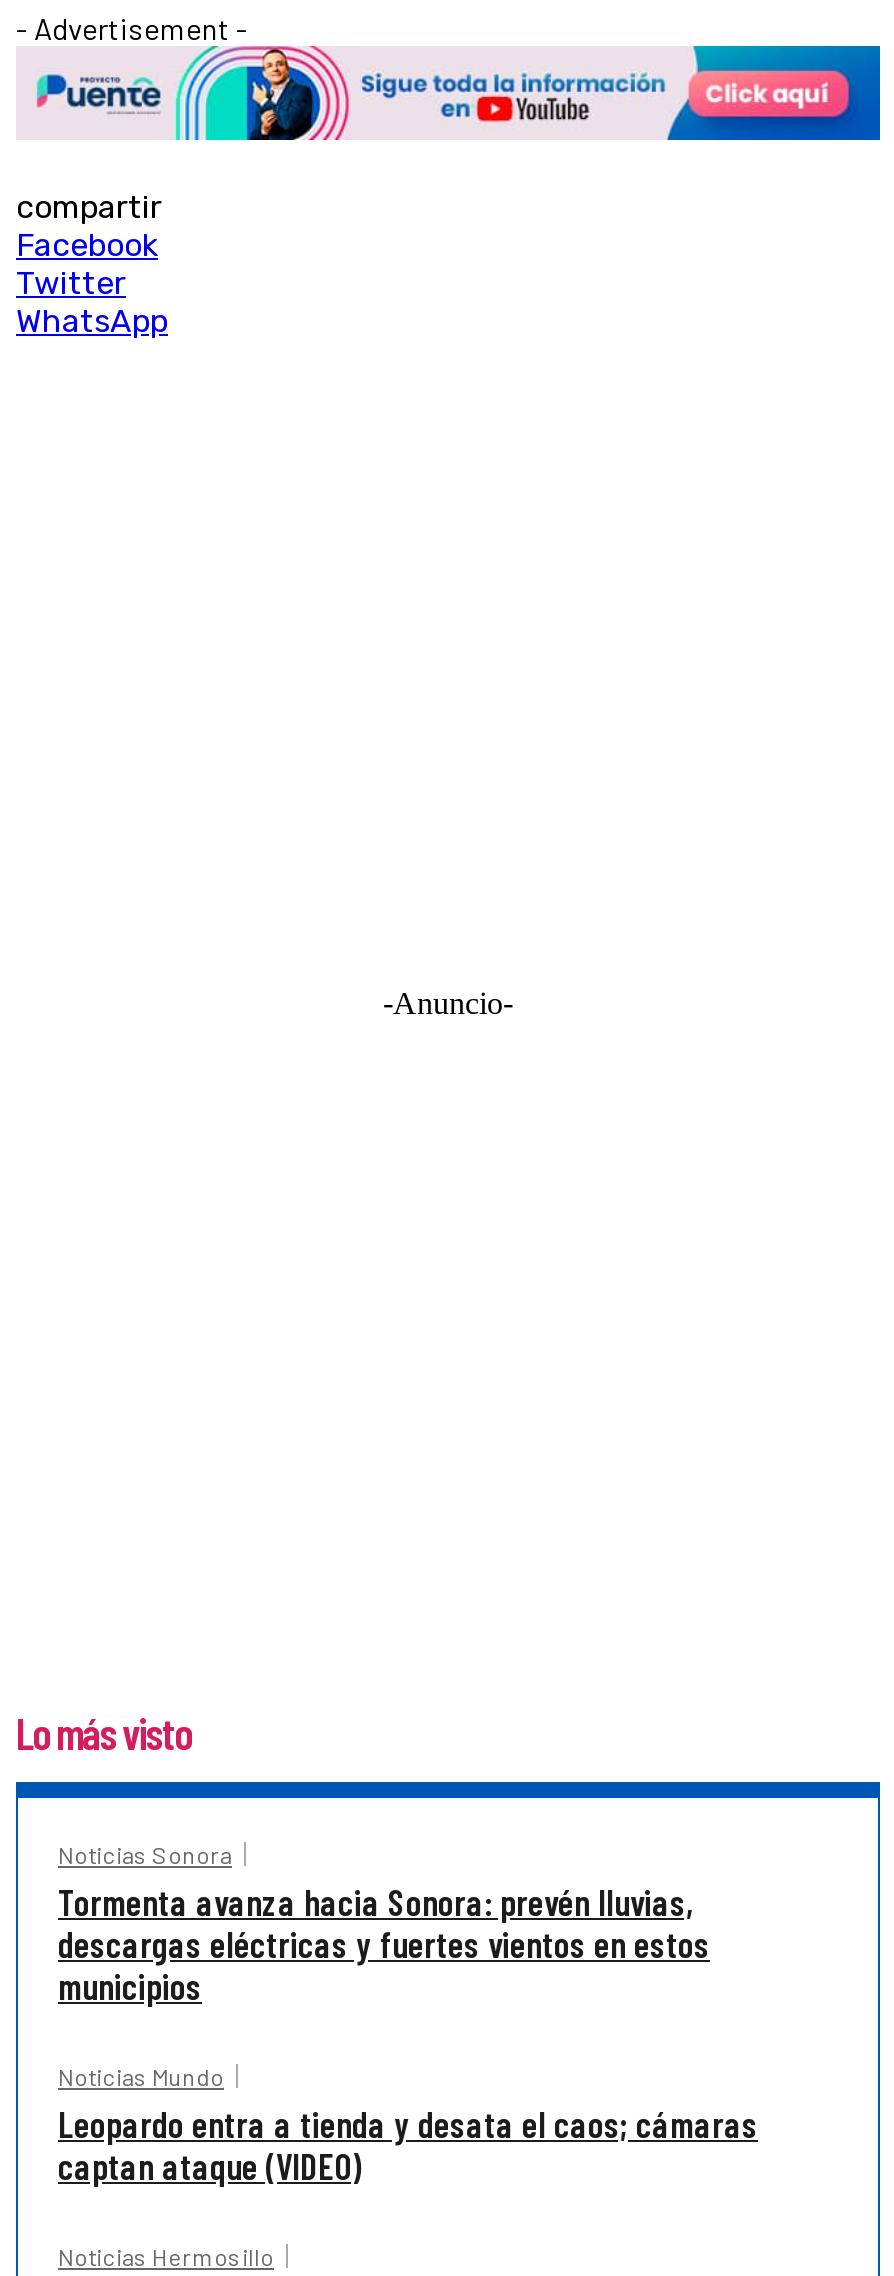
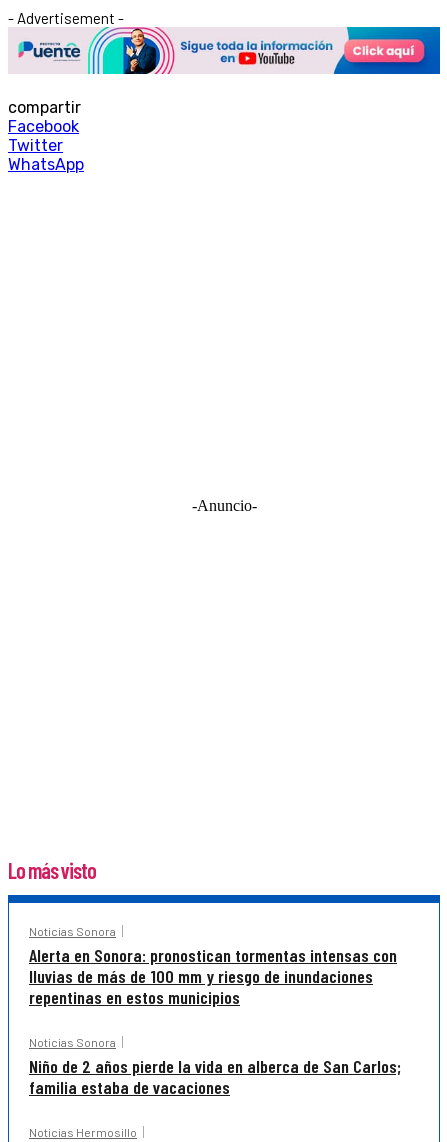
[58,1880,710,2008] Tormenta avanza hacia Sonora: prevén lluvias, | descargas eléctricas y fuertes vientos en estos | municipios -> [29,944,397,1008] Alerta en Sonora: pronostican tormentas intensas con | lluvias de más de 100 mm y riesgo de inundaciones | repentinas en estos municipios
[58,2062,758,2188] Noticias Mundo | Leopardo entra a tienda y desata el caos; cámaras | captan ataque (VIDEO) -> [29,1035,401,1098] Noticias Sonora | Niño de 2 años pierde la vida en alberca de San Carlos; | familia estaba de vacaciones

